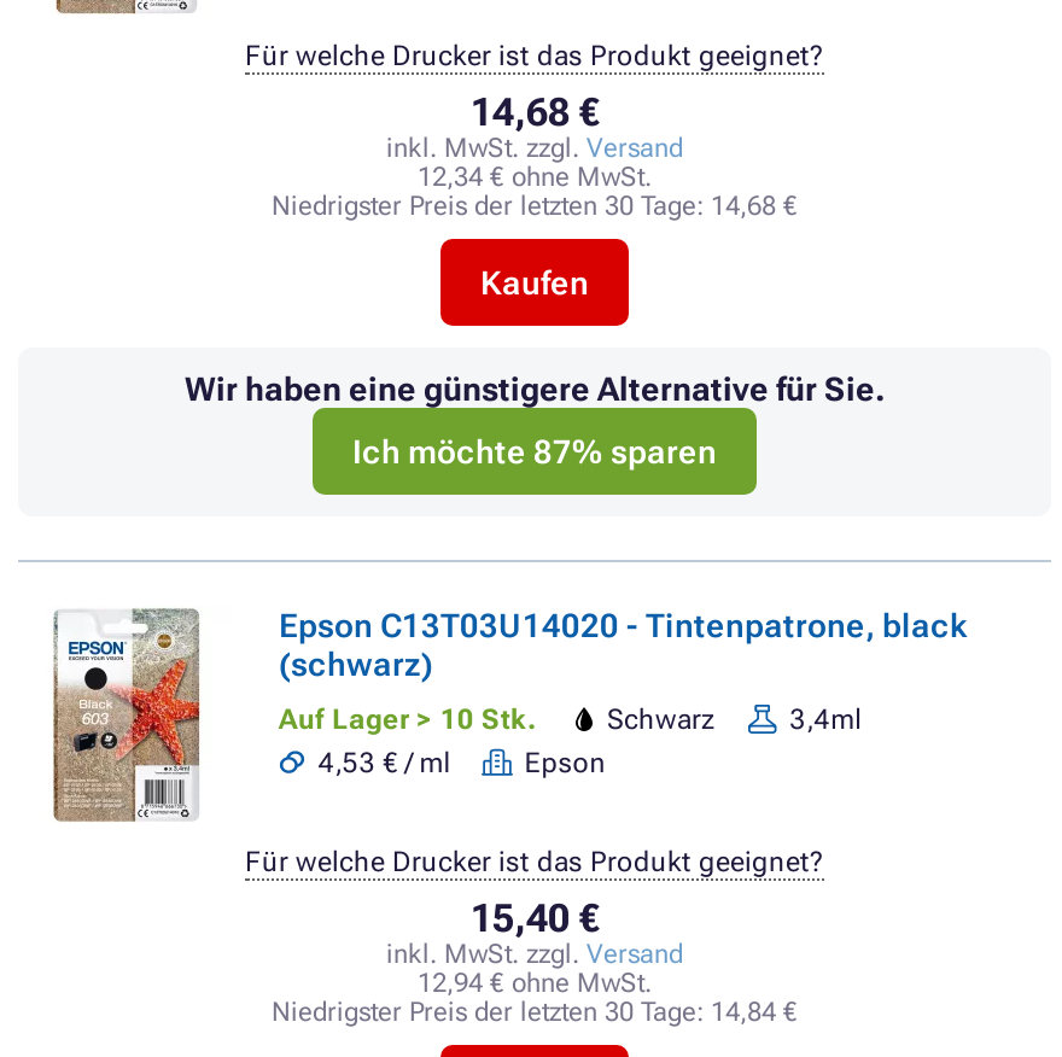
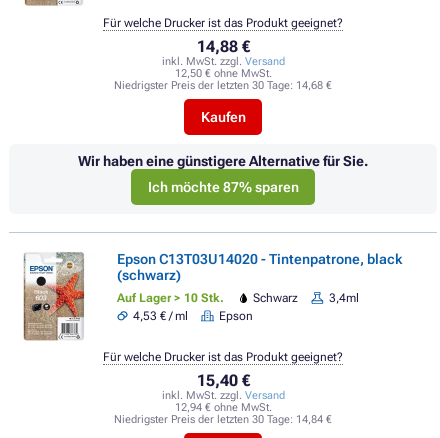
[471,90,599,136] 14,68 € -> [196,37,249,56] 14,88 €
[418,162,652,194] 12,34 € ohne MwSt. -> [174,67,271,80] 12,50 € ohne MwSt.

